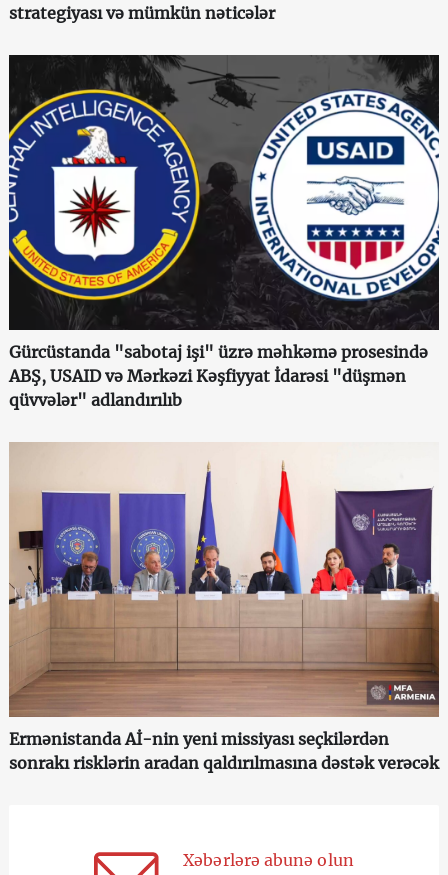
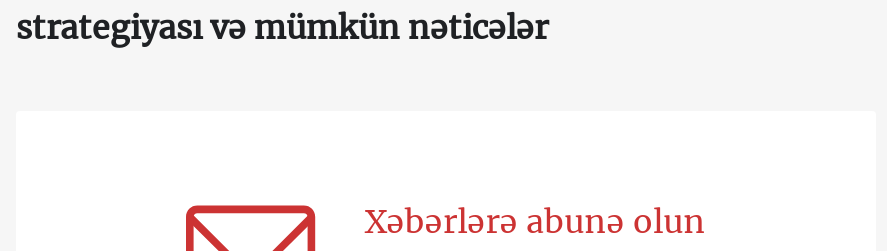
[8,54,440,410] [image] | Gürcüstanda "sabotaj işi" üzrə məhkəmə prosesində | ABŞ, USAID və Mərkəzi Kəşfiyyat İdarəsi "düşmən | qüvvələr" adlandırılıb -> none
[8,442,440,773] [image] | Ermənistanda Aİ-nin yeni missiyası seçkilərdən | sonrakı risklərin aradan qaldırılmasına dəstək verəcək -> none

